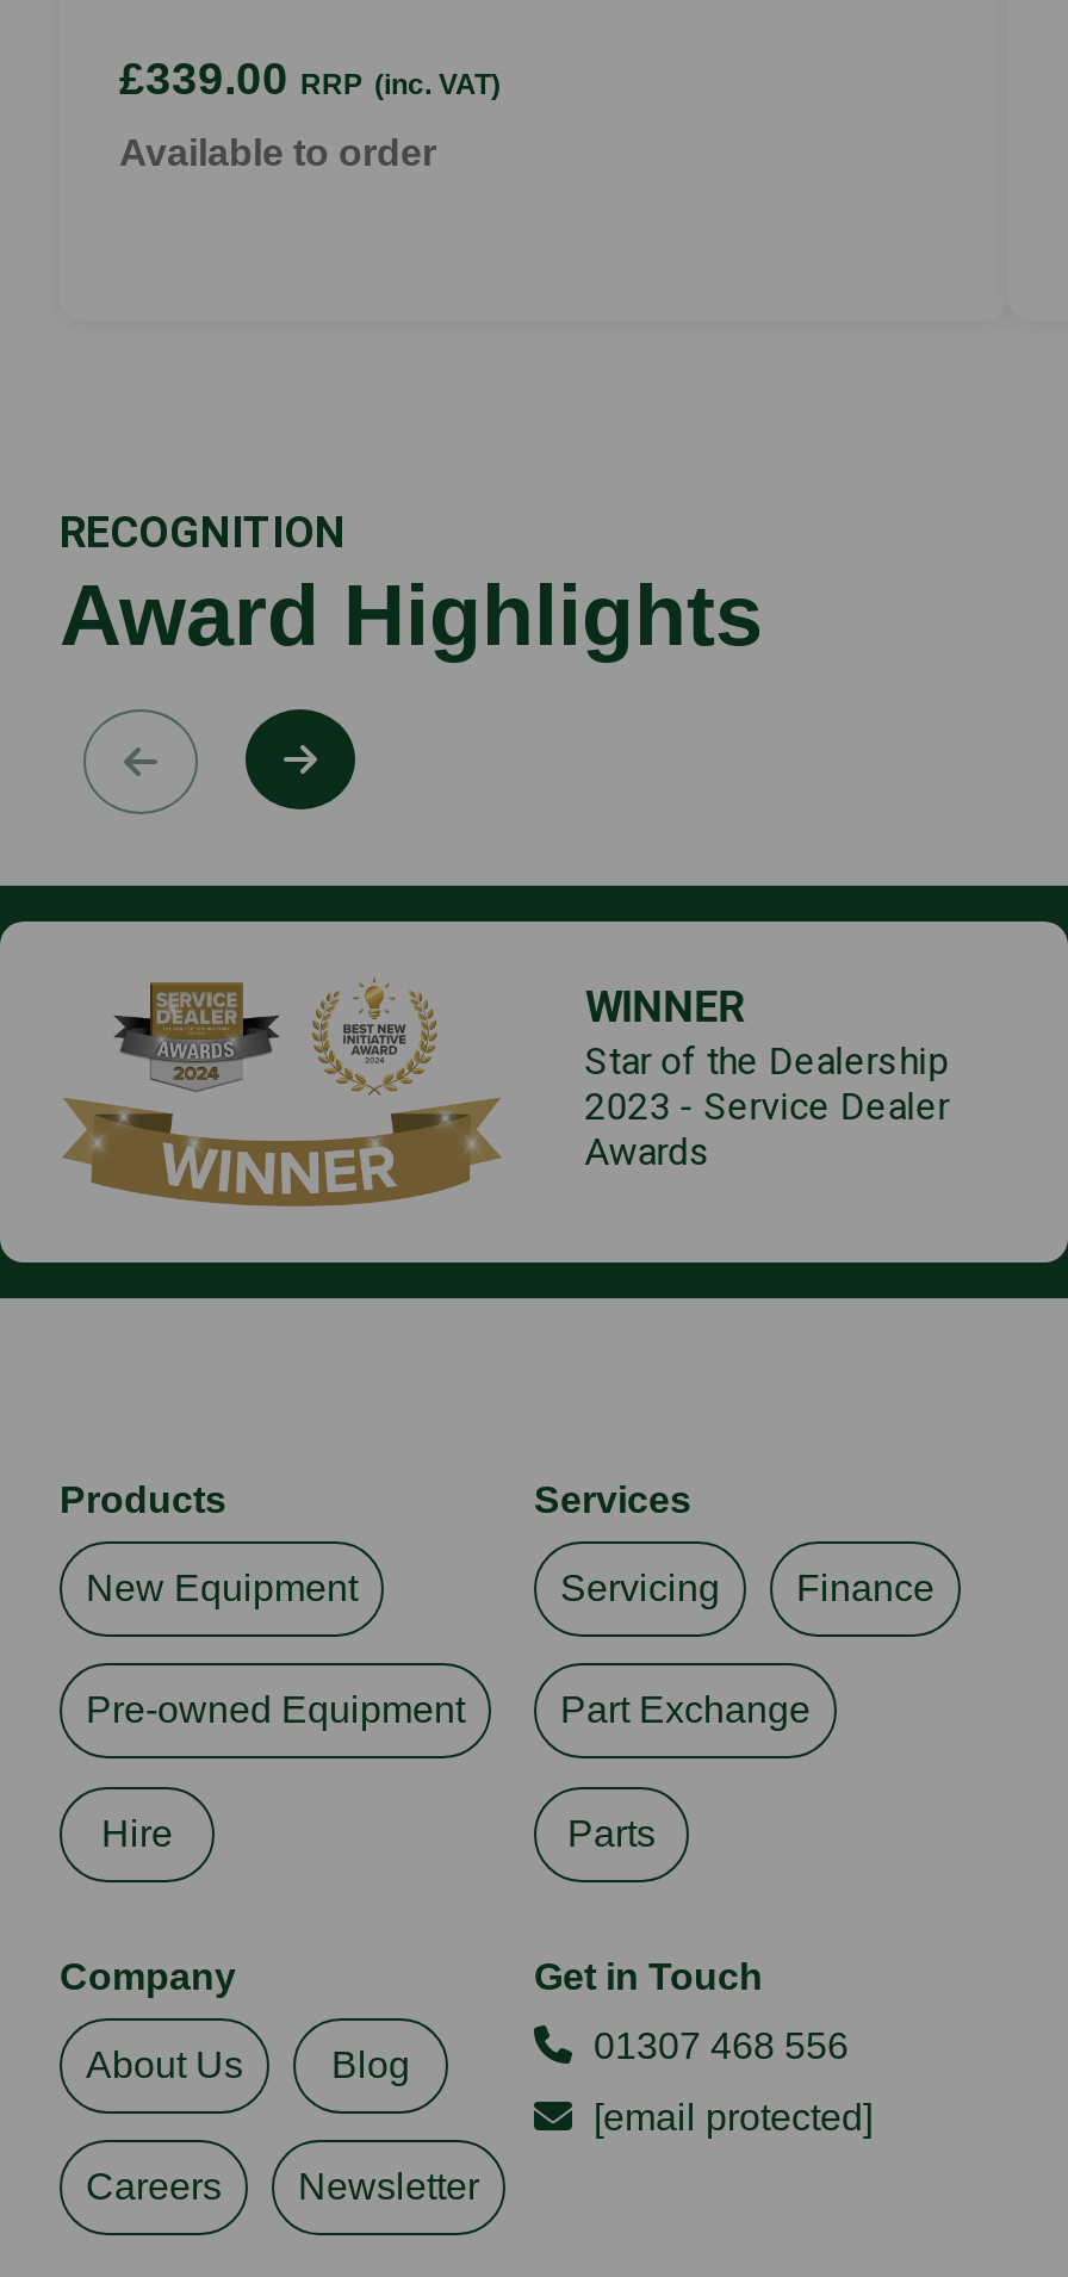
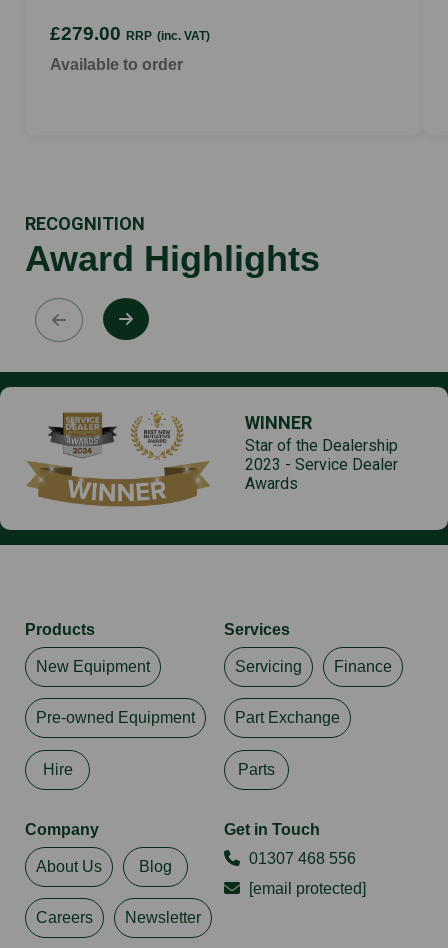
[119,54,501,104] £339.00 RRP (inc. VAT) -> [50,23,210,44] £279.00 RRP (inc. VAT)

